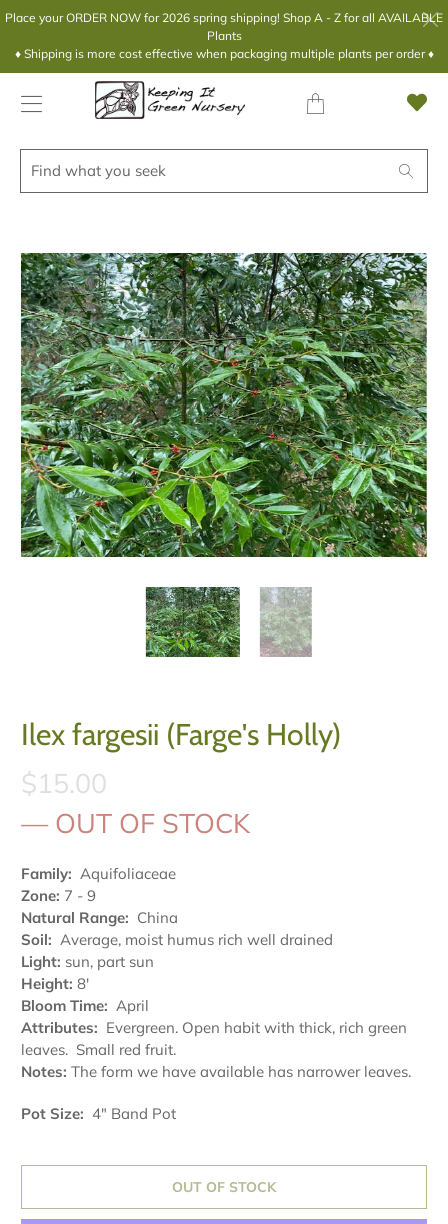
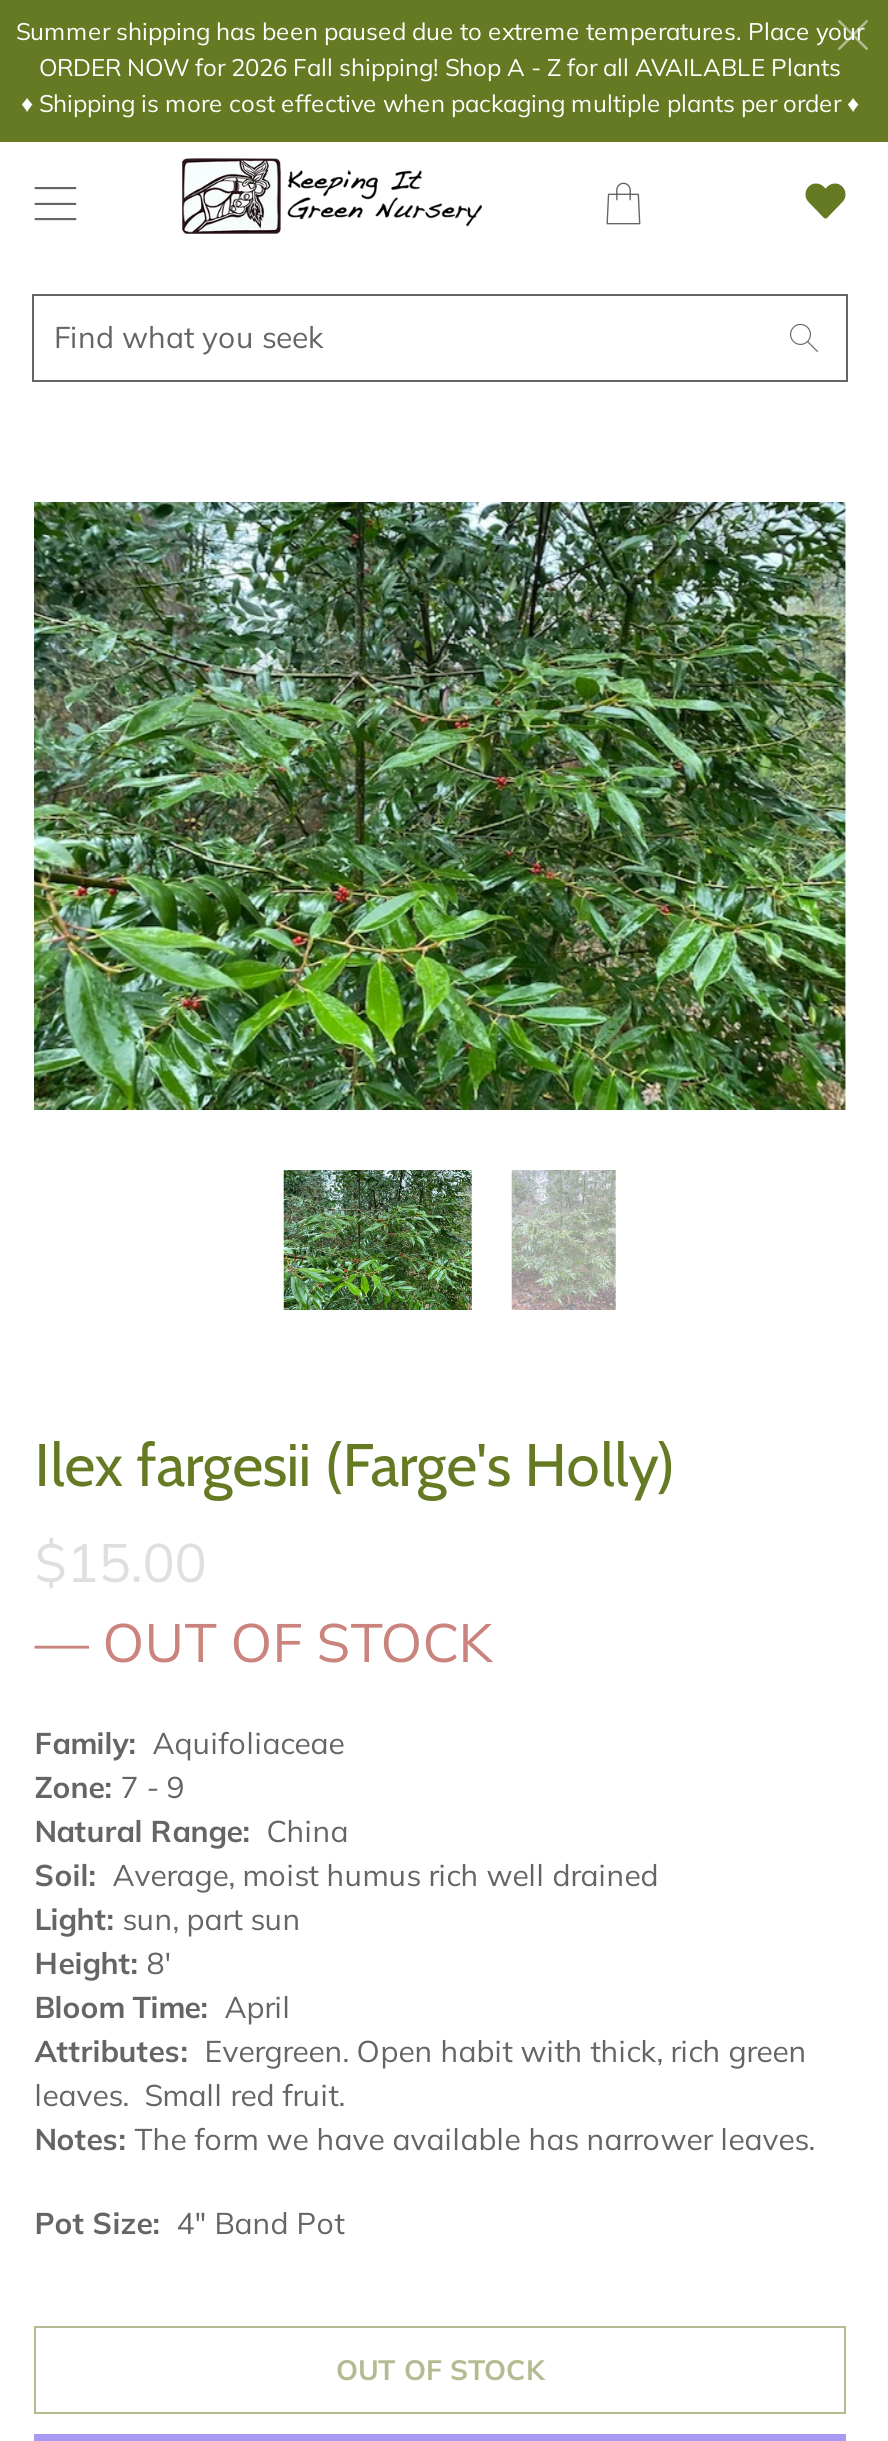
[5,10,443,43] Place your ORDER NOW for 2026 spring shipping! Shop A - Z for all AVAILABLE | Plants -> [16,16,864,82] Summer shipping has been paused due to extreme temperatures. Place your | ORDER NOW for 2026 Fall shipping! Shop A - Z for all AVAILABLE Plants

